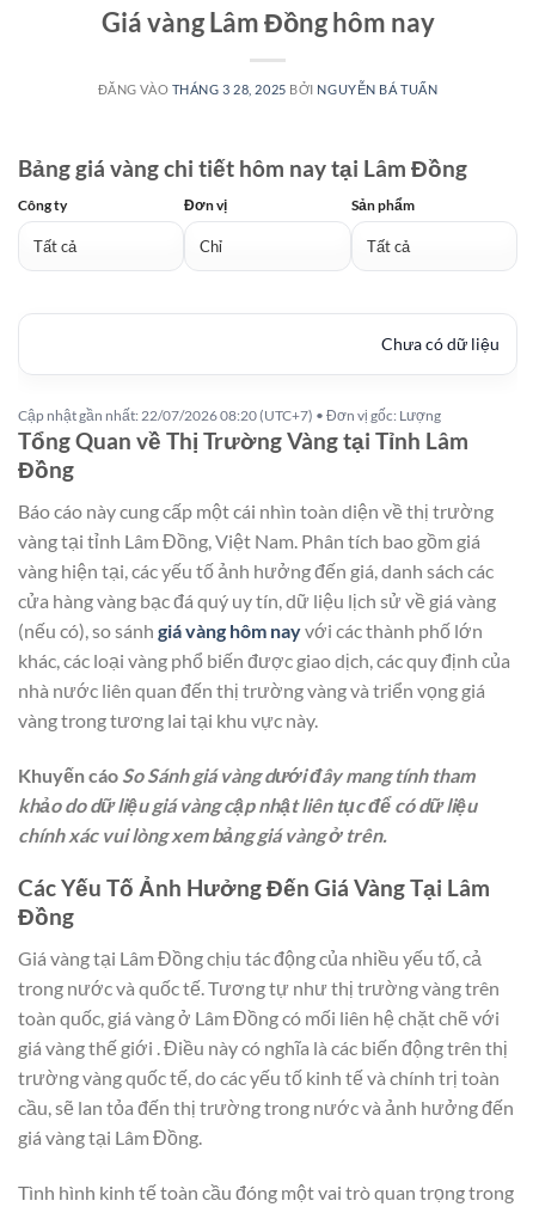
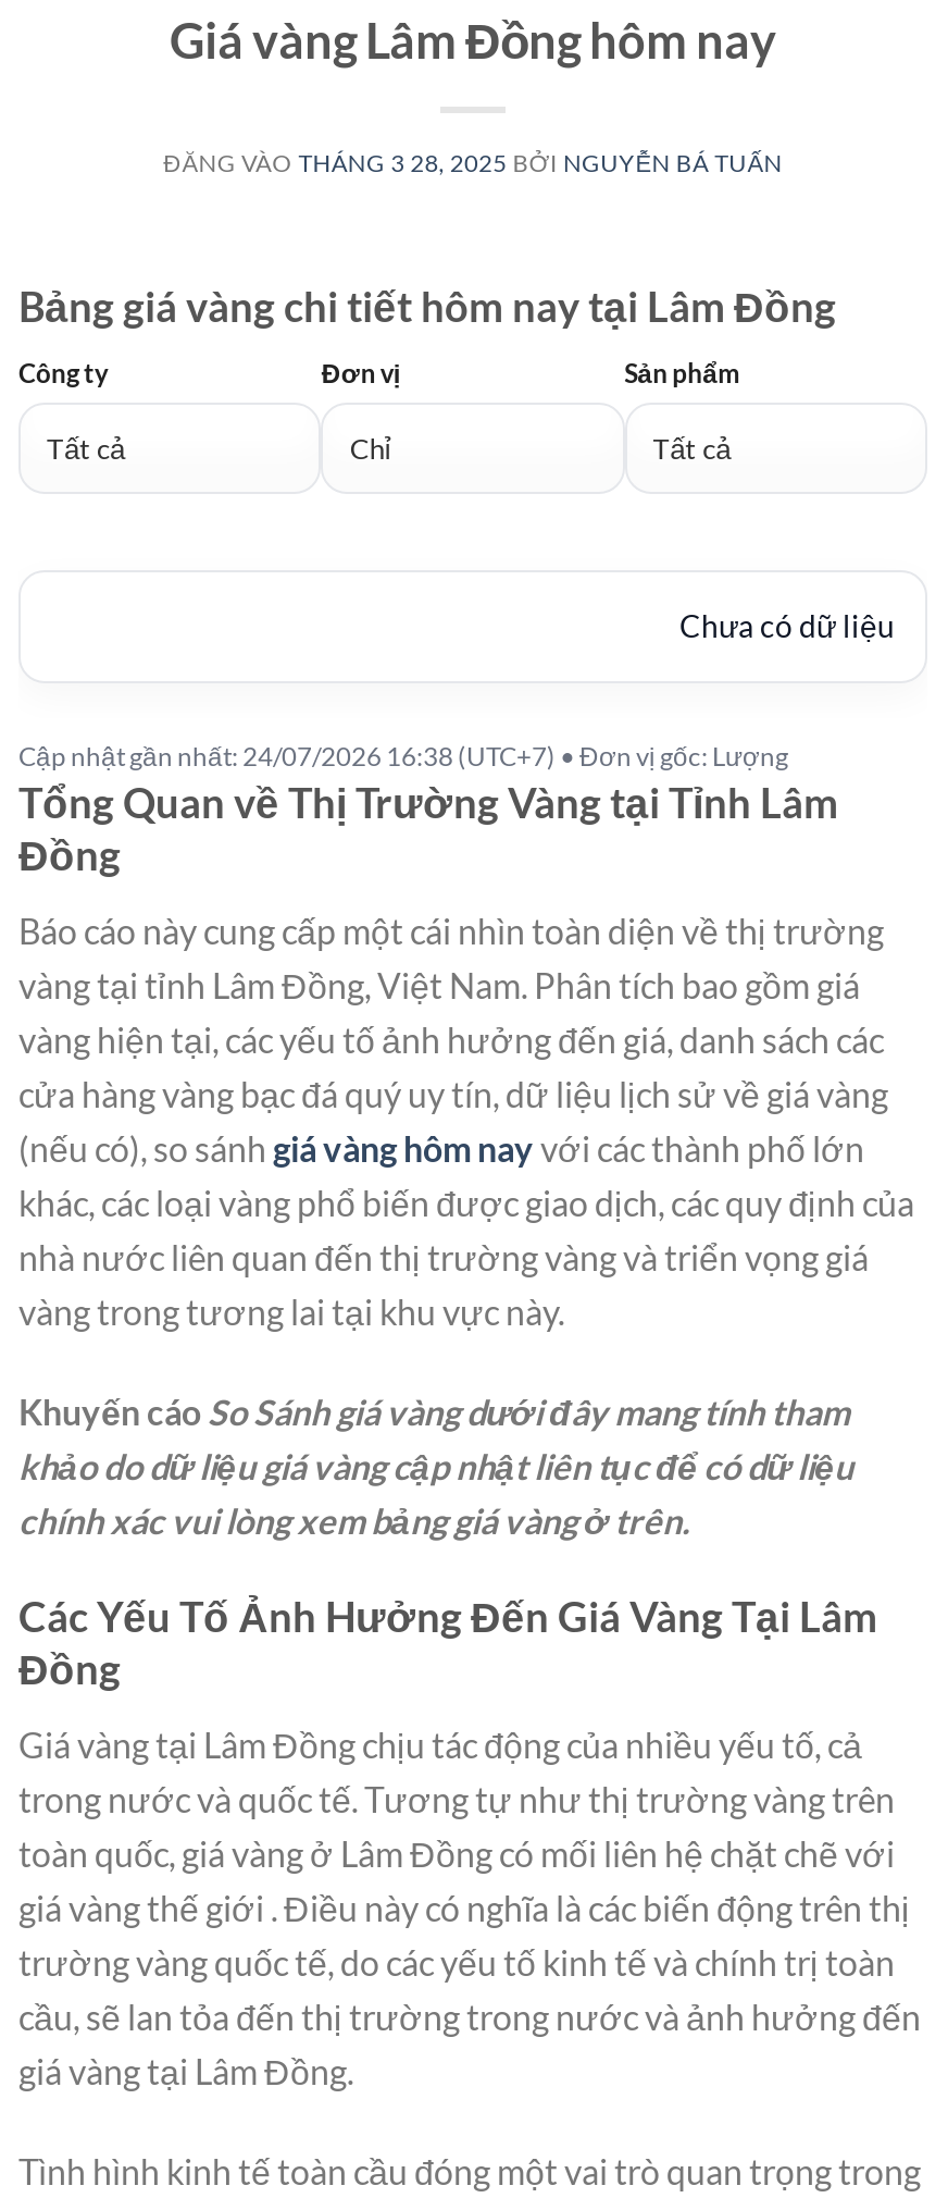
[18,407,441,424] Cập nhật gần nhất: 22/07/2026 08:20 (UTC+7) • Đơn vị gốc: Lượng -> [18,740,788,773] Cập nhật gần nhất: 24/07/2026 16:38 (UTC+7) • Đơn vị gốc: Lượng

